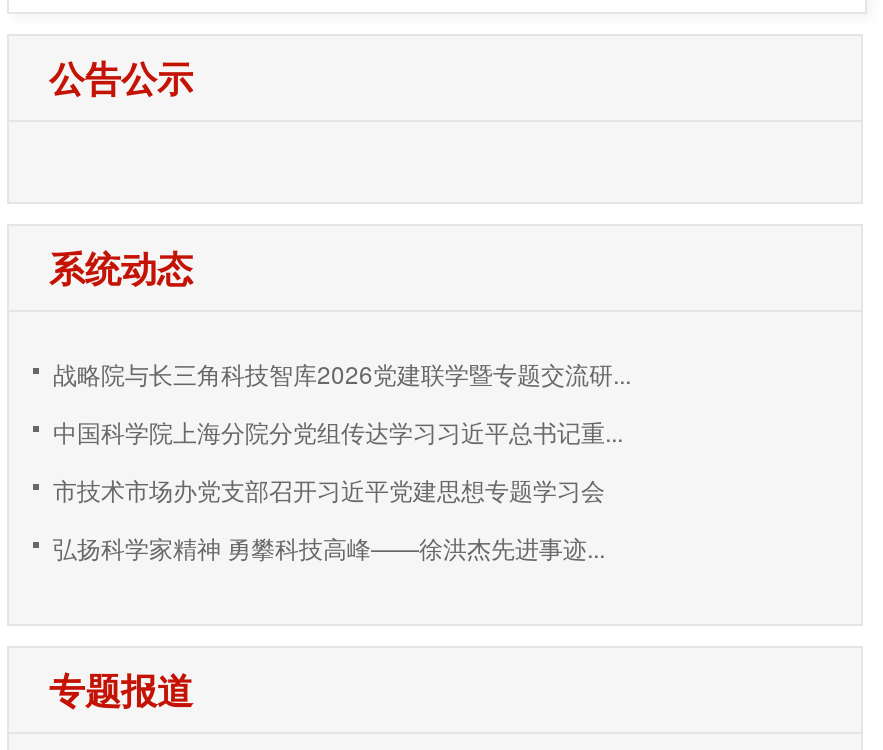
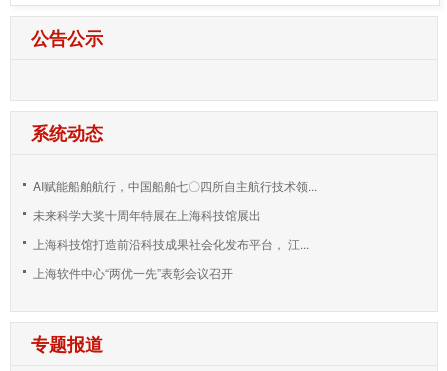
[53,356,631,390] 战略院与长三角科技智库2026党建联学暨专题交流研... -> [33,177,317,194] AI赋能船舶航行，中国船舶七〇四所自主航行技术领...
[53,414,623,448] 中国科学院上海分院分党组传达学习习近平总书记重... -> [33,206,261,223] 未来科学大奖十周年特展在上海科技馆展出
[53,472,605,506] 市技术市场办党支部召开习近平党建思想专题学习会 -> [33,235,309,252] 上海科技馆打造前沿科技成果社会化发布平台， 江...
[53,530,605,564] 弘扬科学家精神 勇攀科技高峰——徐洪杰先进事迹... -> [33,264,233,281] 上海软件中心“两优一先”表彰会议召开

